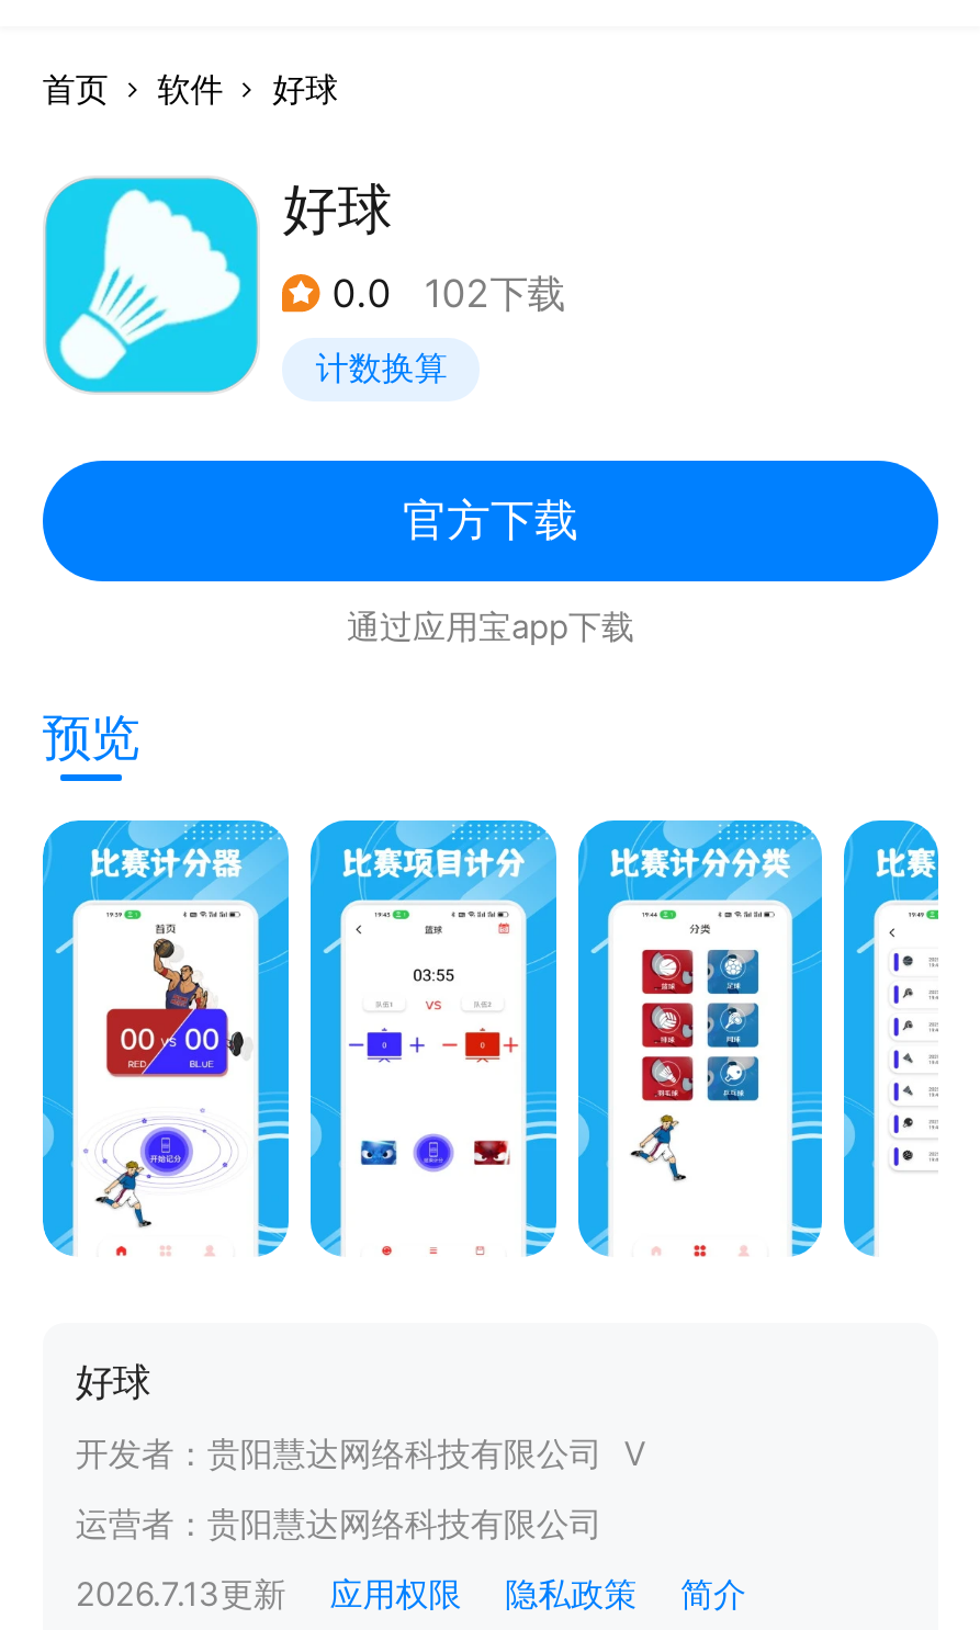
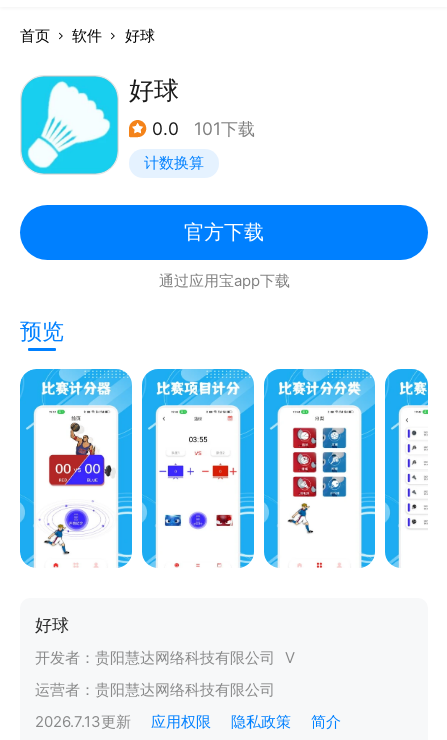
[332,270,565,317] 0.0 102下载 -> [152,118,255,139] 0.0 101下载

